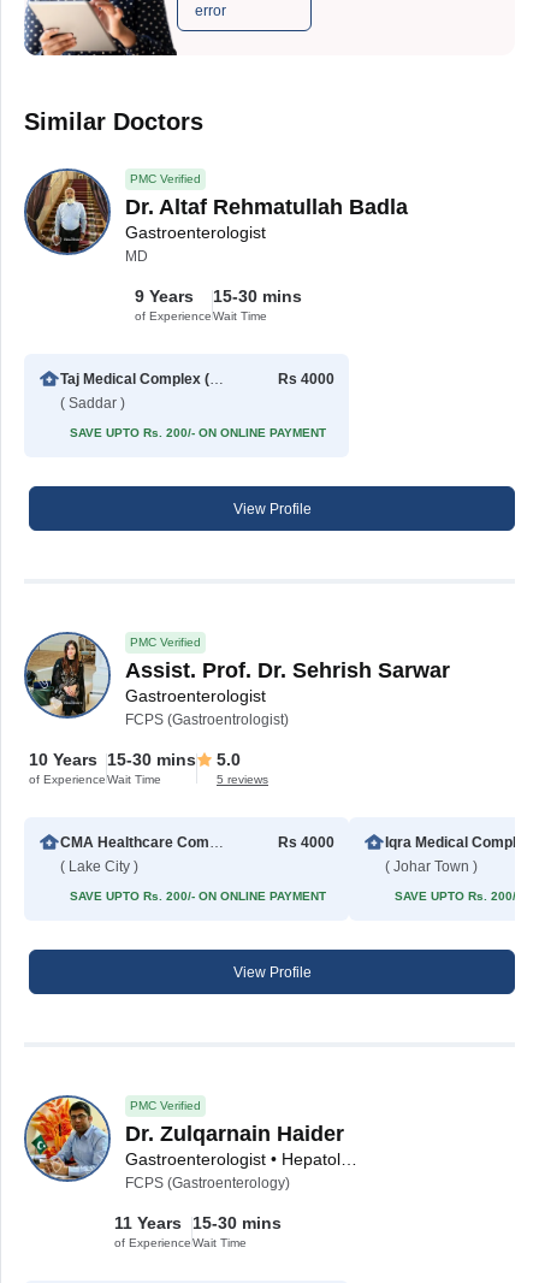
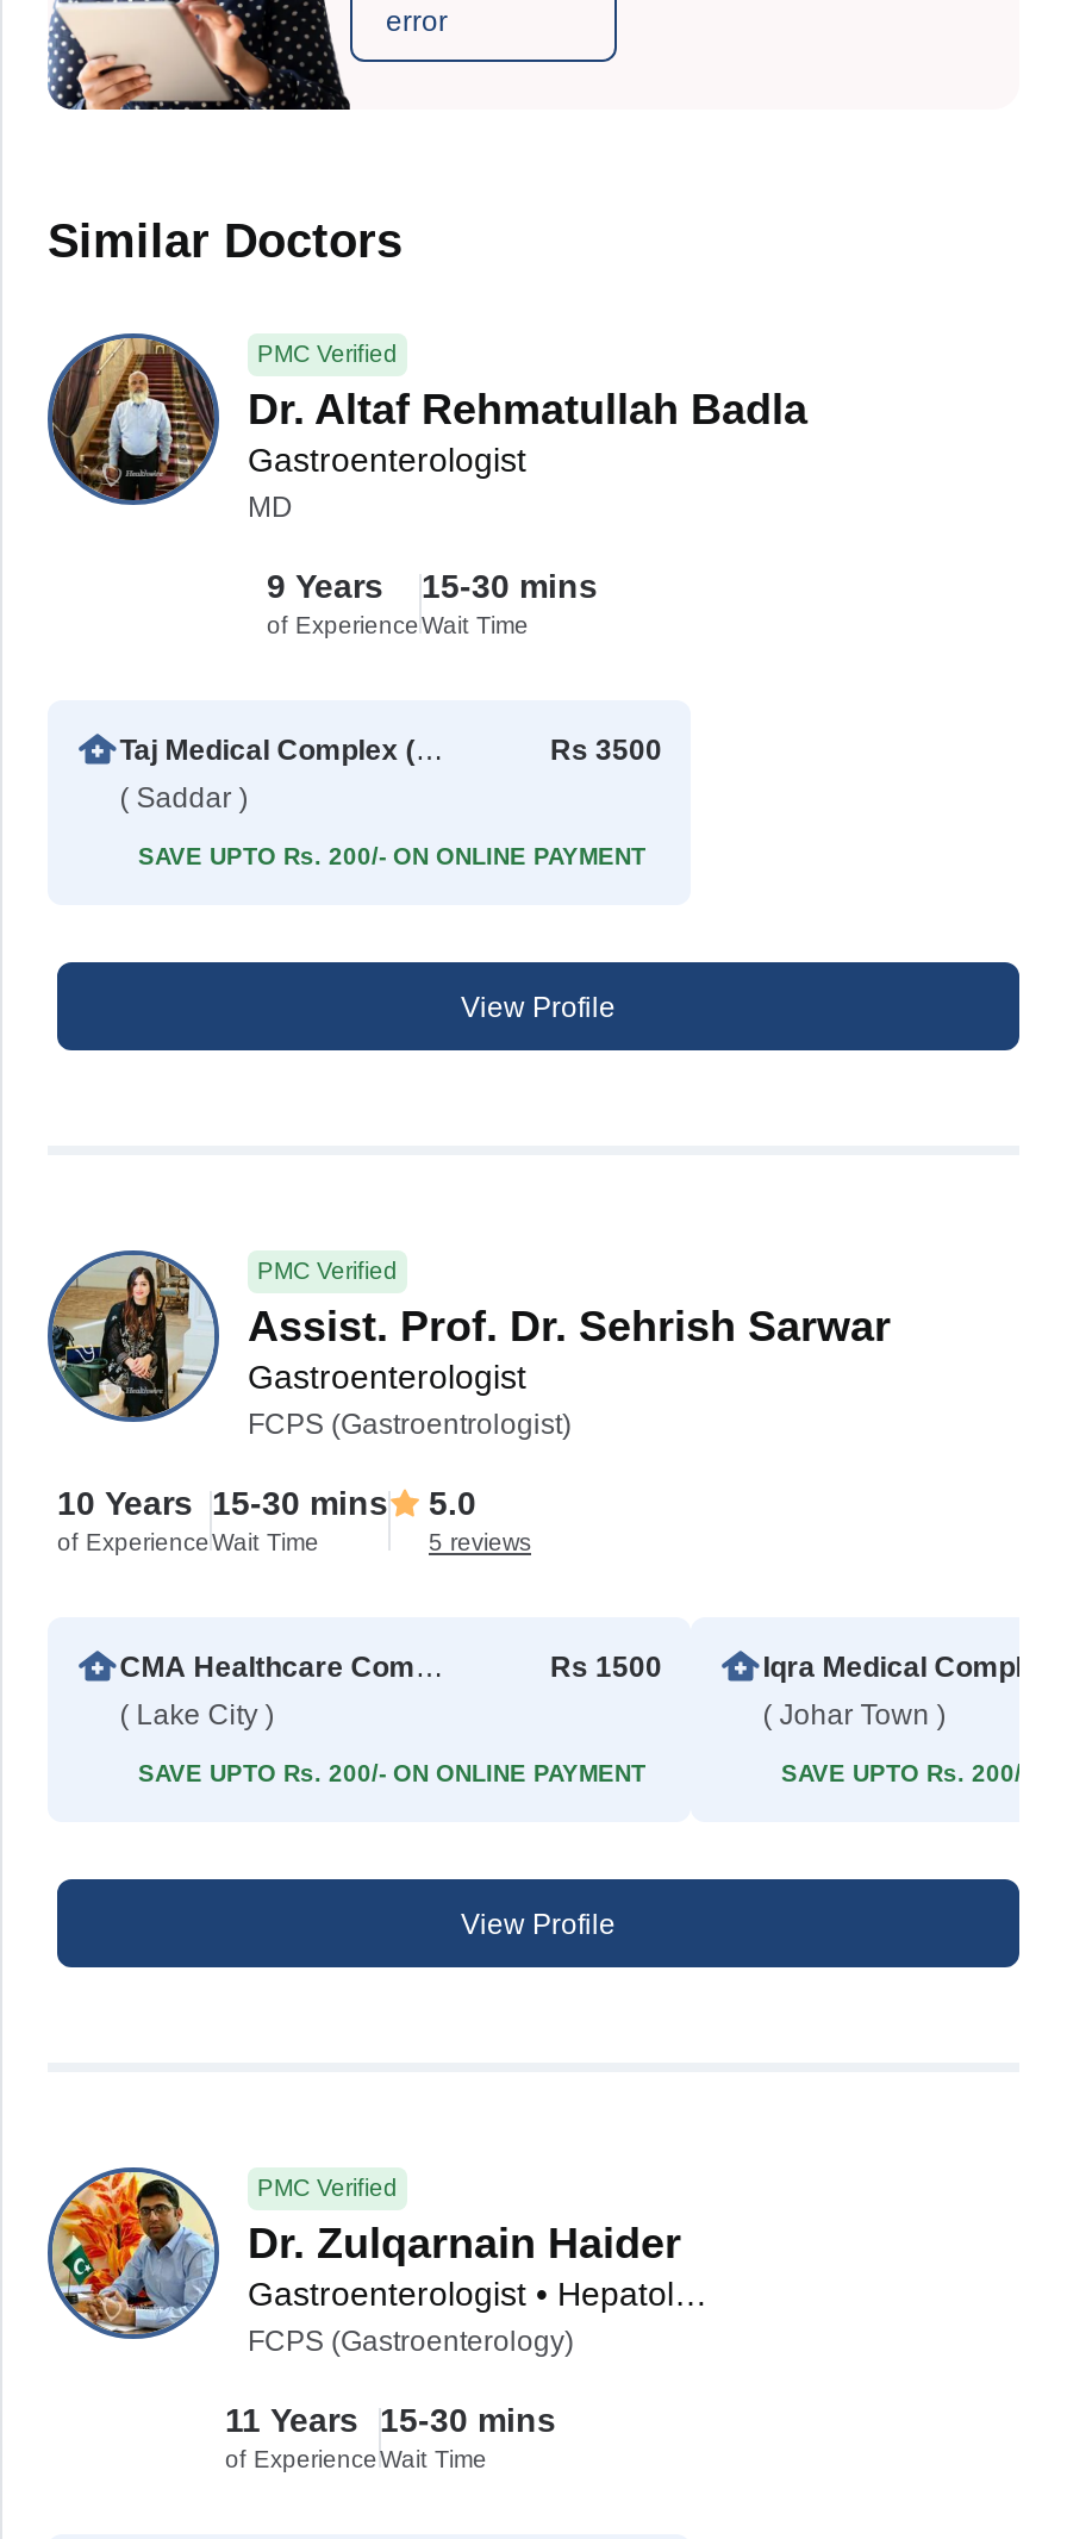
[278,371,334,387] Rs 4000 -> [550,733,662,767] Rs 3500
[278,834,334,851] Rs 4000 -> [550,1650,662,1684] Rs 1500

